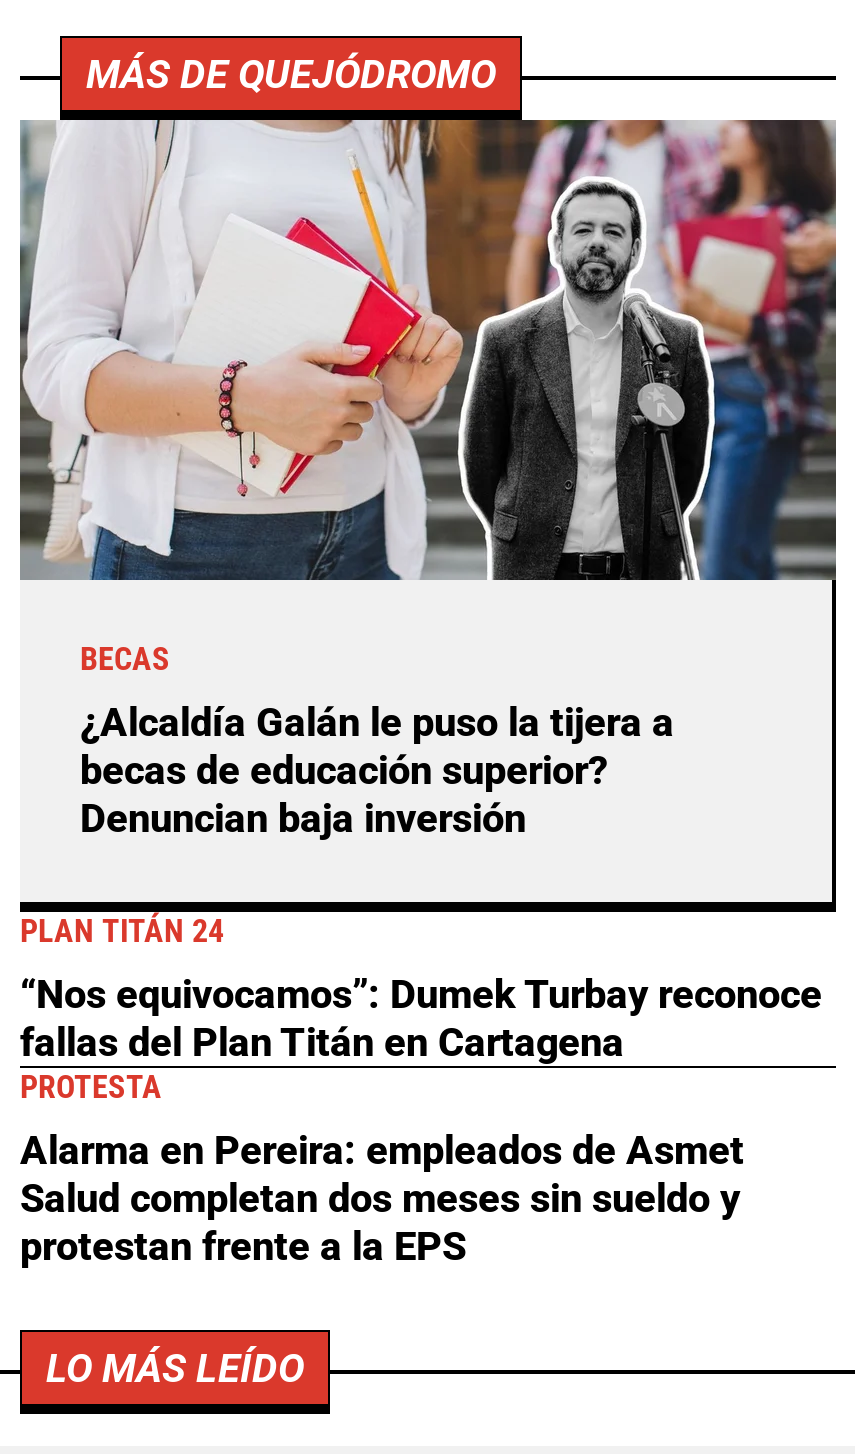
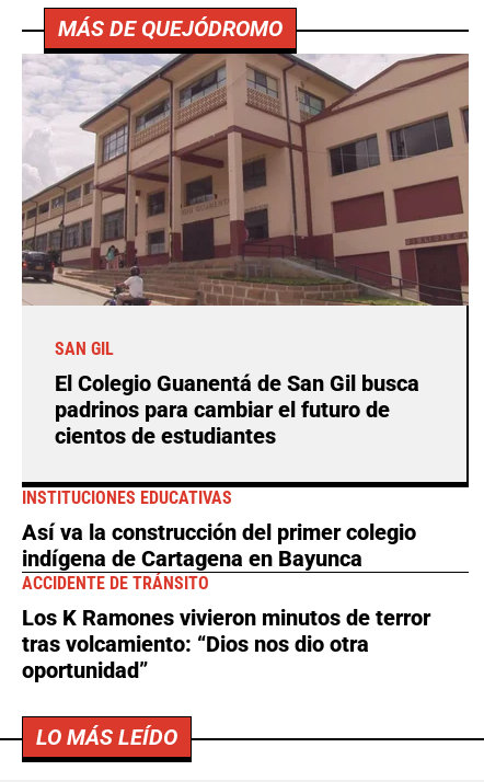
[18,118,838,841] [image] | BECAS | ¿Alcaldía Galán le puso la tijera a | becas de educación superior? | Denuncian baja inversión -> [22,53,470,449] [image] | SAN GIL | El Colegio Guanentá de San Gil busca | padrinos para cambiar el futuro de | cientos de estudiantes
[20,911,822,1269] PLAN TITÁN 24 | “Nos equivocamos”: Dumek Turbay reconoce | fallas del Plan Titán en Cartagena | PROTESTA | Alarma en Pereira: empleados de Asmet | Salud completan dos meses sin sueldo y | protestan frente a la EPS -> [22,488,430,684] INSTITUCIONES EDUCATIVAS | Así va la construcción del primer colegio | indígena de Cartagena en Bayunca | ACCIDENTE DE TRÁNSITO | Los K Ramones vivieron minutos de terror | tras volcamiento: “Dios nos dio otra | oportunidad”

